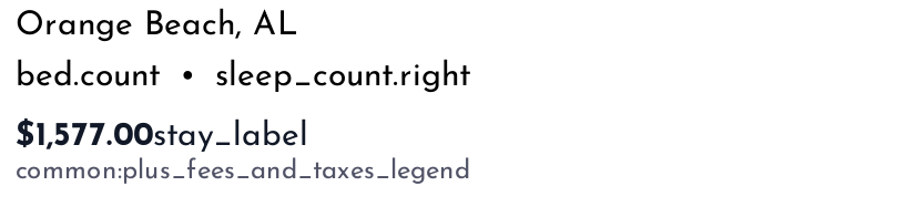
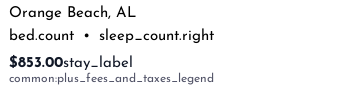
[16,121,308,154] $1,577.00stay_label -> [9,56,133,71] $853.00stay_label

